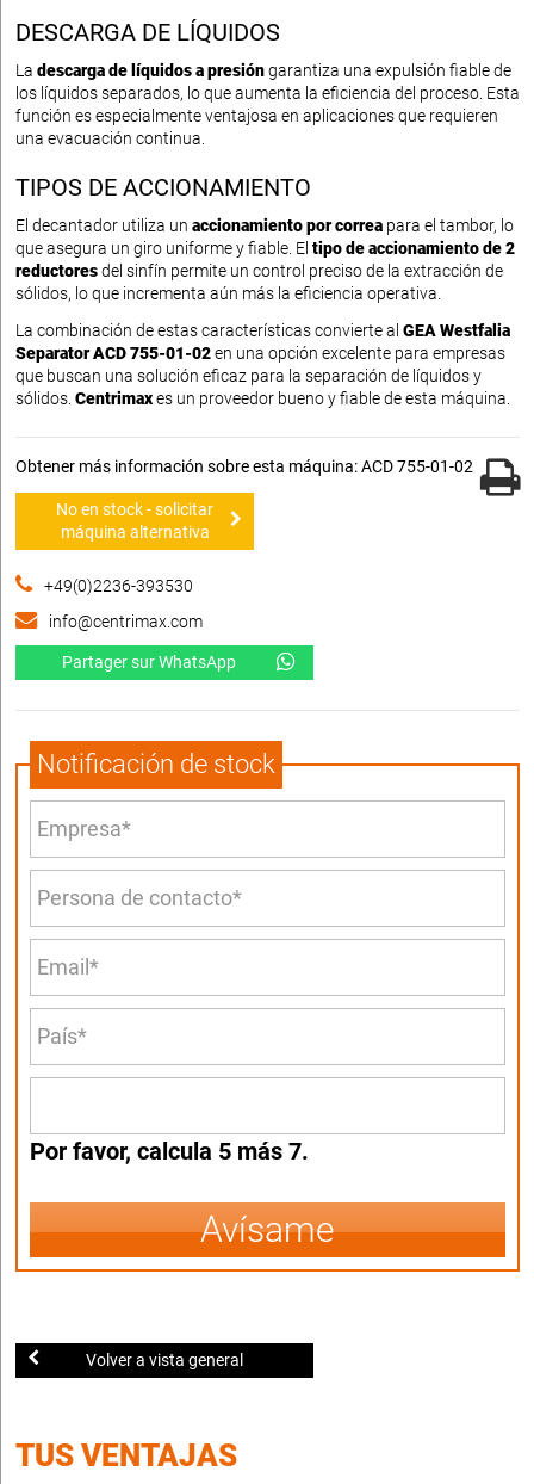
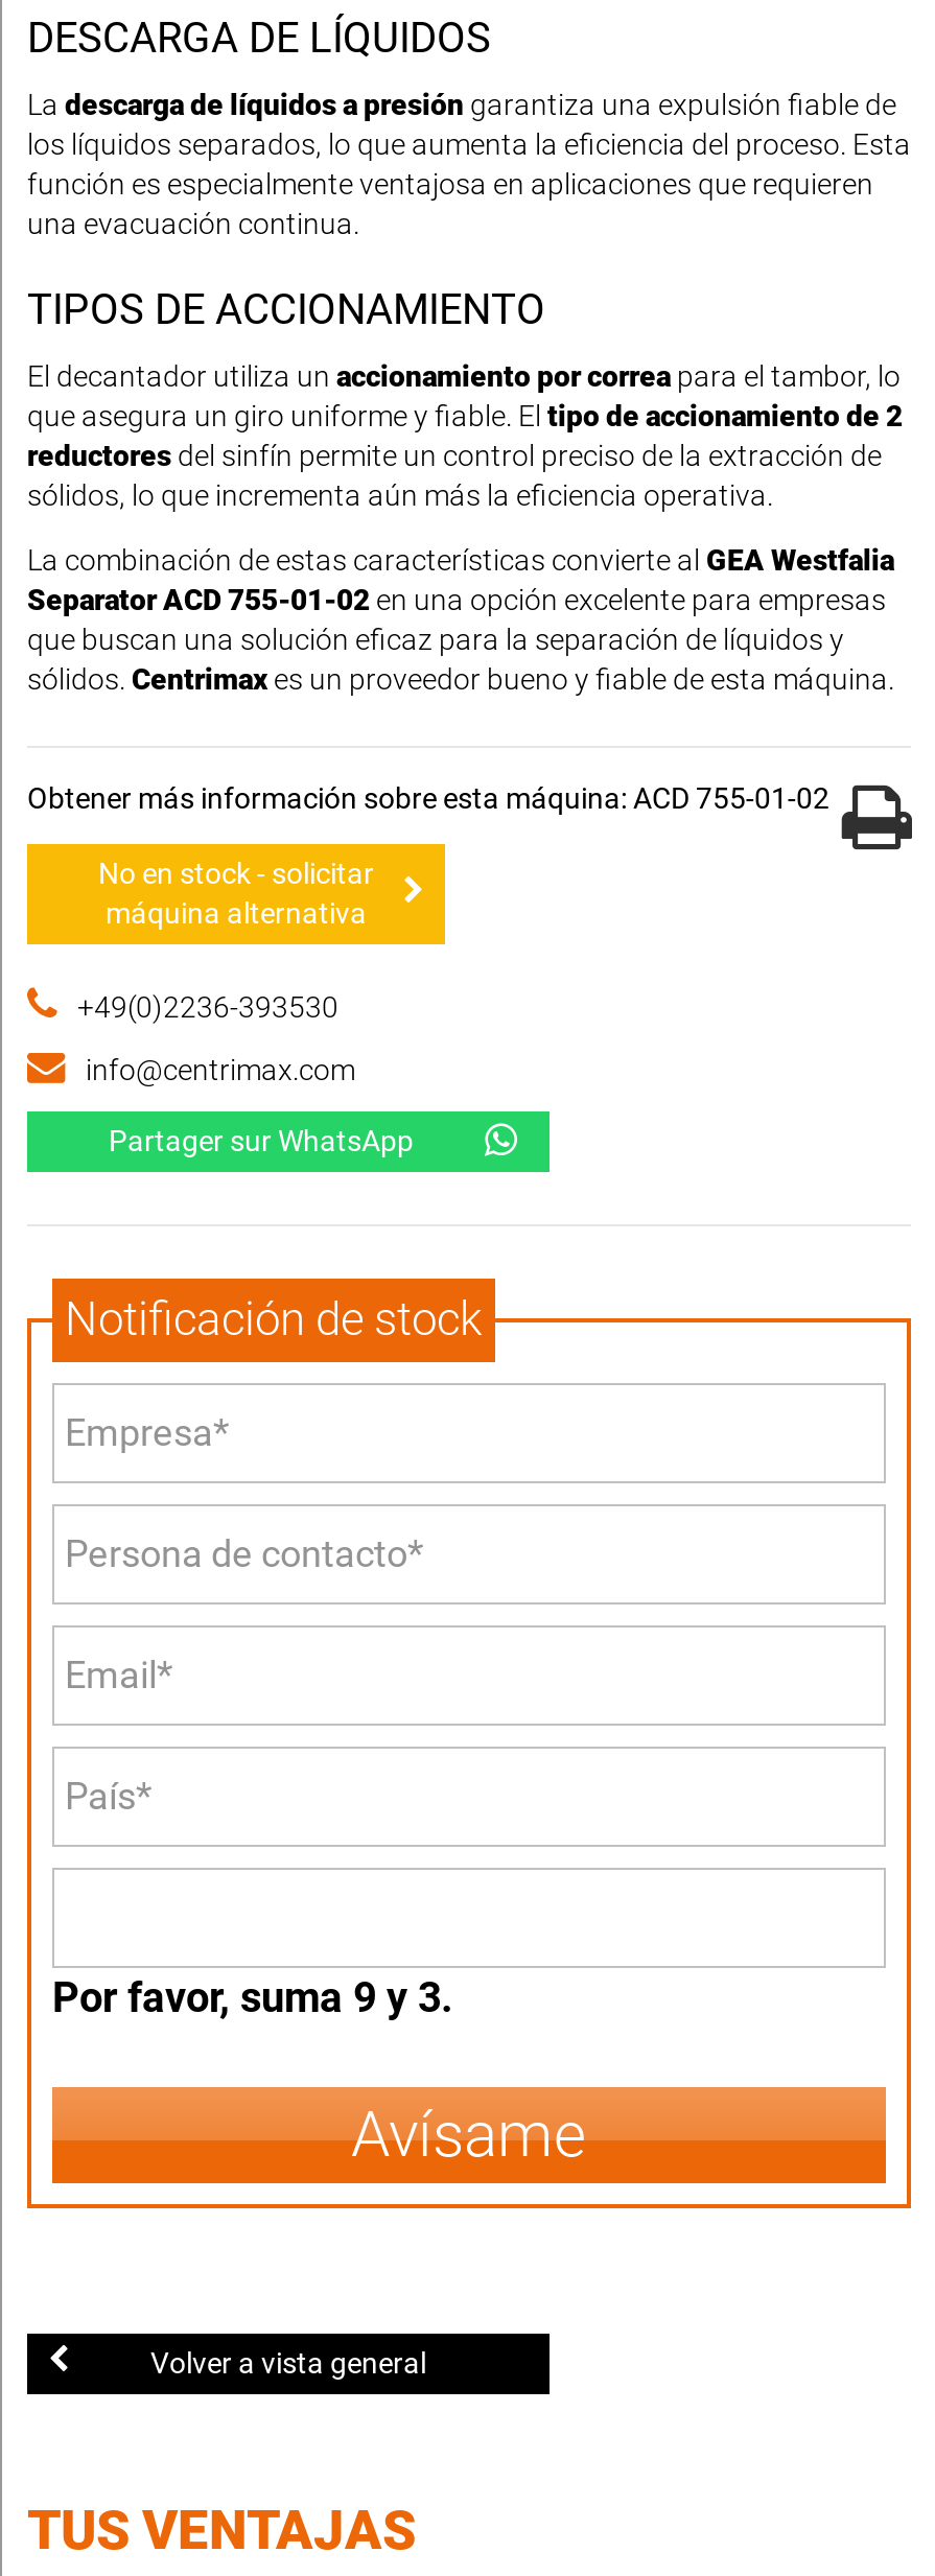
[30,1137,309,1165] Por favor, calcula 5 más 7. -> [52,1972,453,2022] Por favor, suma 9 y 3.

